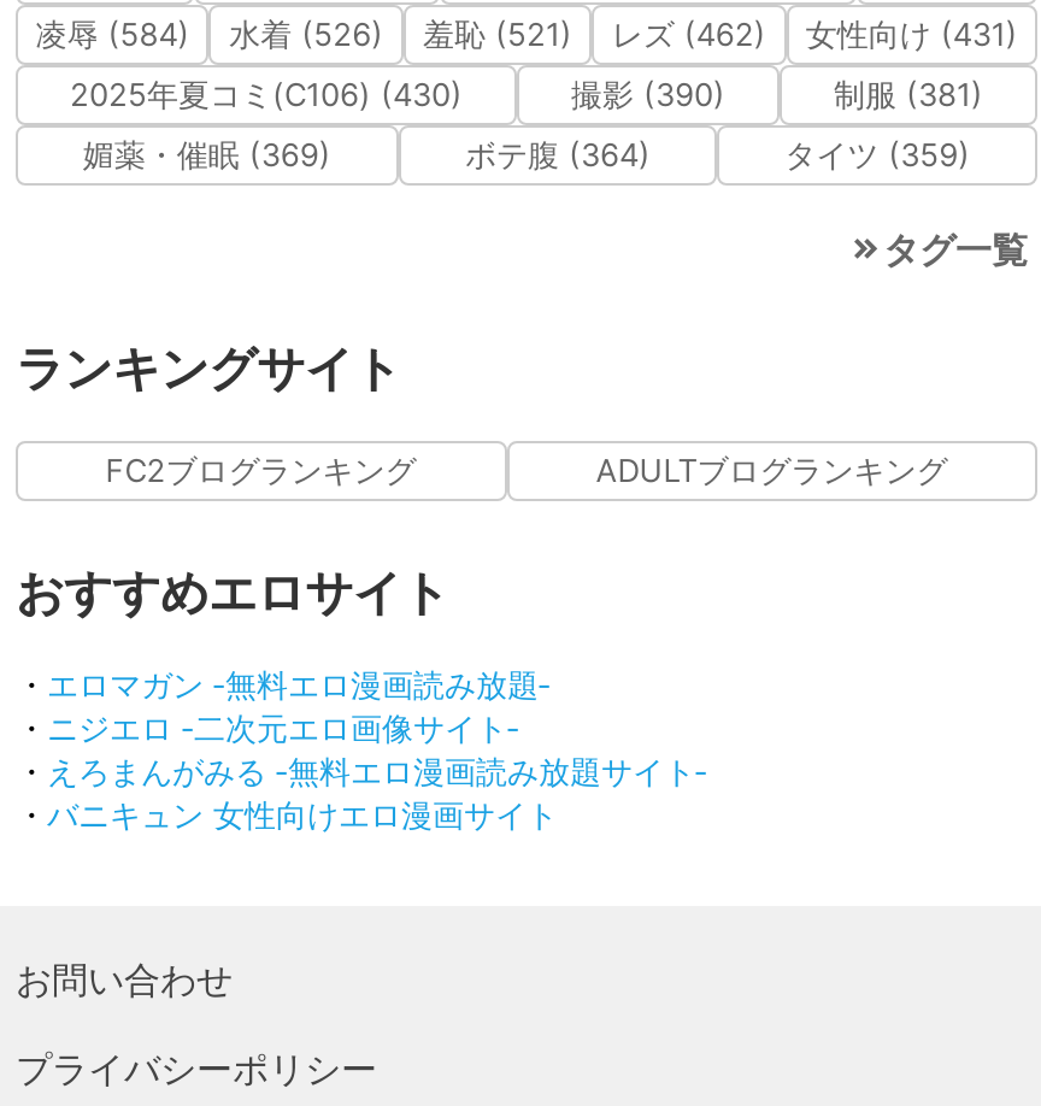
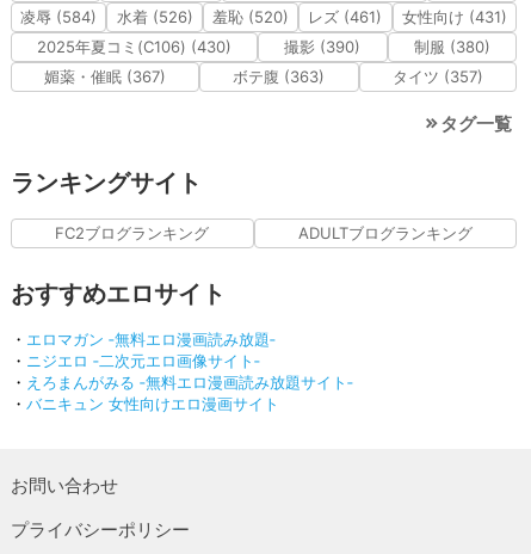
[423,14,572,53] 羞恥 (521) -> [212,7,289,26] 羞恥 (520)
[612,14,766,53] レズ (462) -> [308,7,382,26] レズ (461)
[834,75,983,113] 制服 (381) -> [414,37,490,56] 制服 (380)
[83,135,331,173] 媚薬・催眠 (369) -> [44,67,166,86] 媚薬・催眠 (367)
[465,135,651,173] ボテ腹 (364) -> [233,67,325,86] ボテ腹 (363)
[785,135,970,173] タイツ (359) -> [392,67,483,86] タイツ (357)

